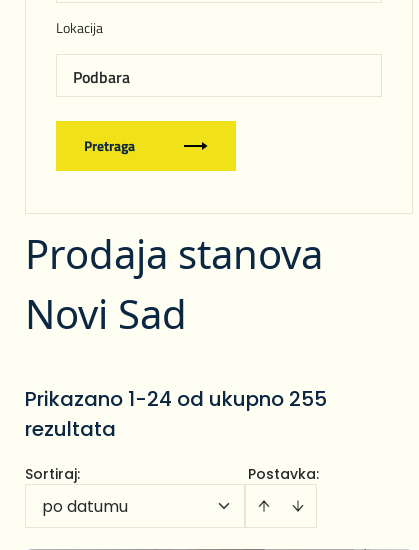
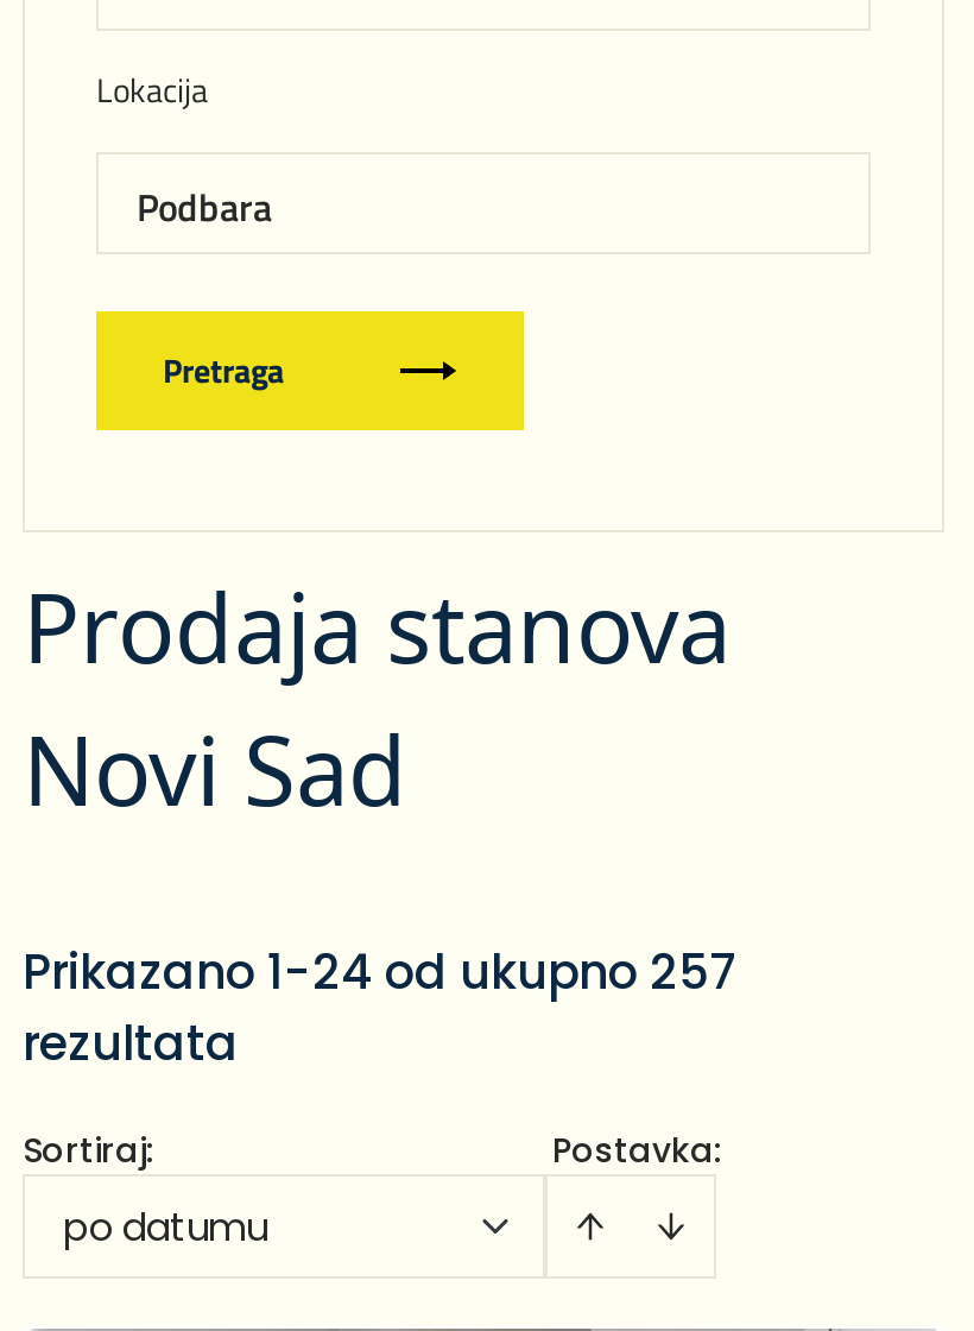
[25,385,327,413] Prikazano 1-24 od ukupno 255 -> [23,939,738,1005] Prikazano 1-24 od ukupno 257

